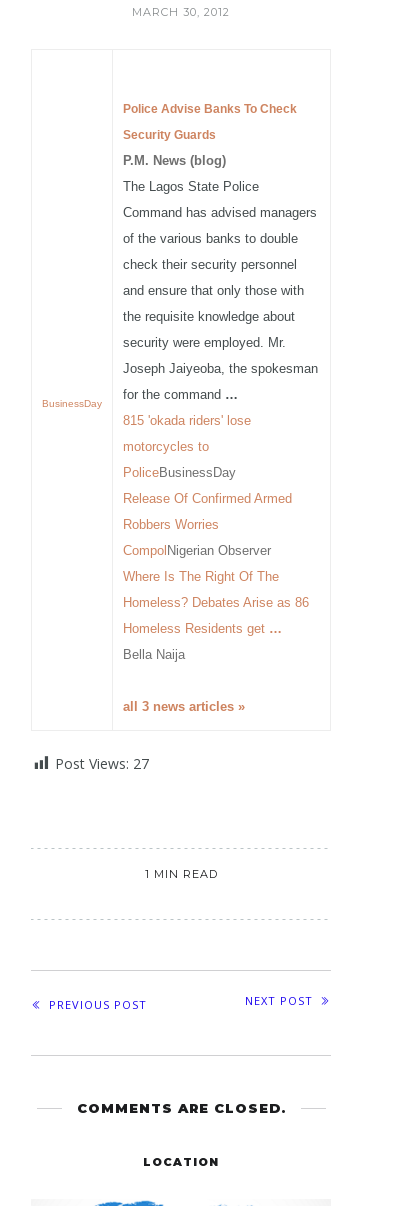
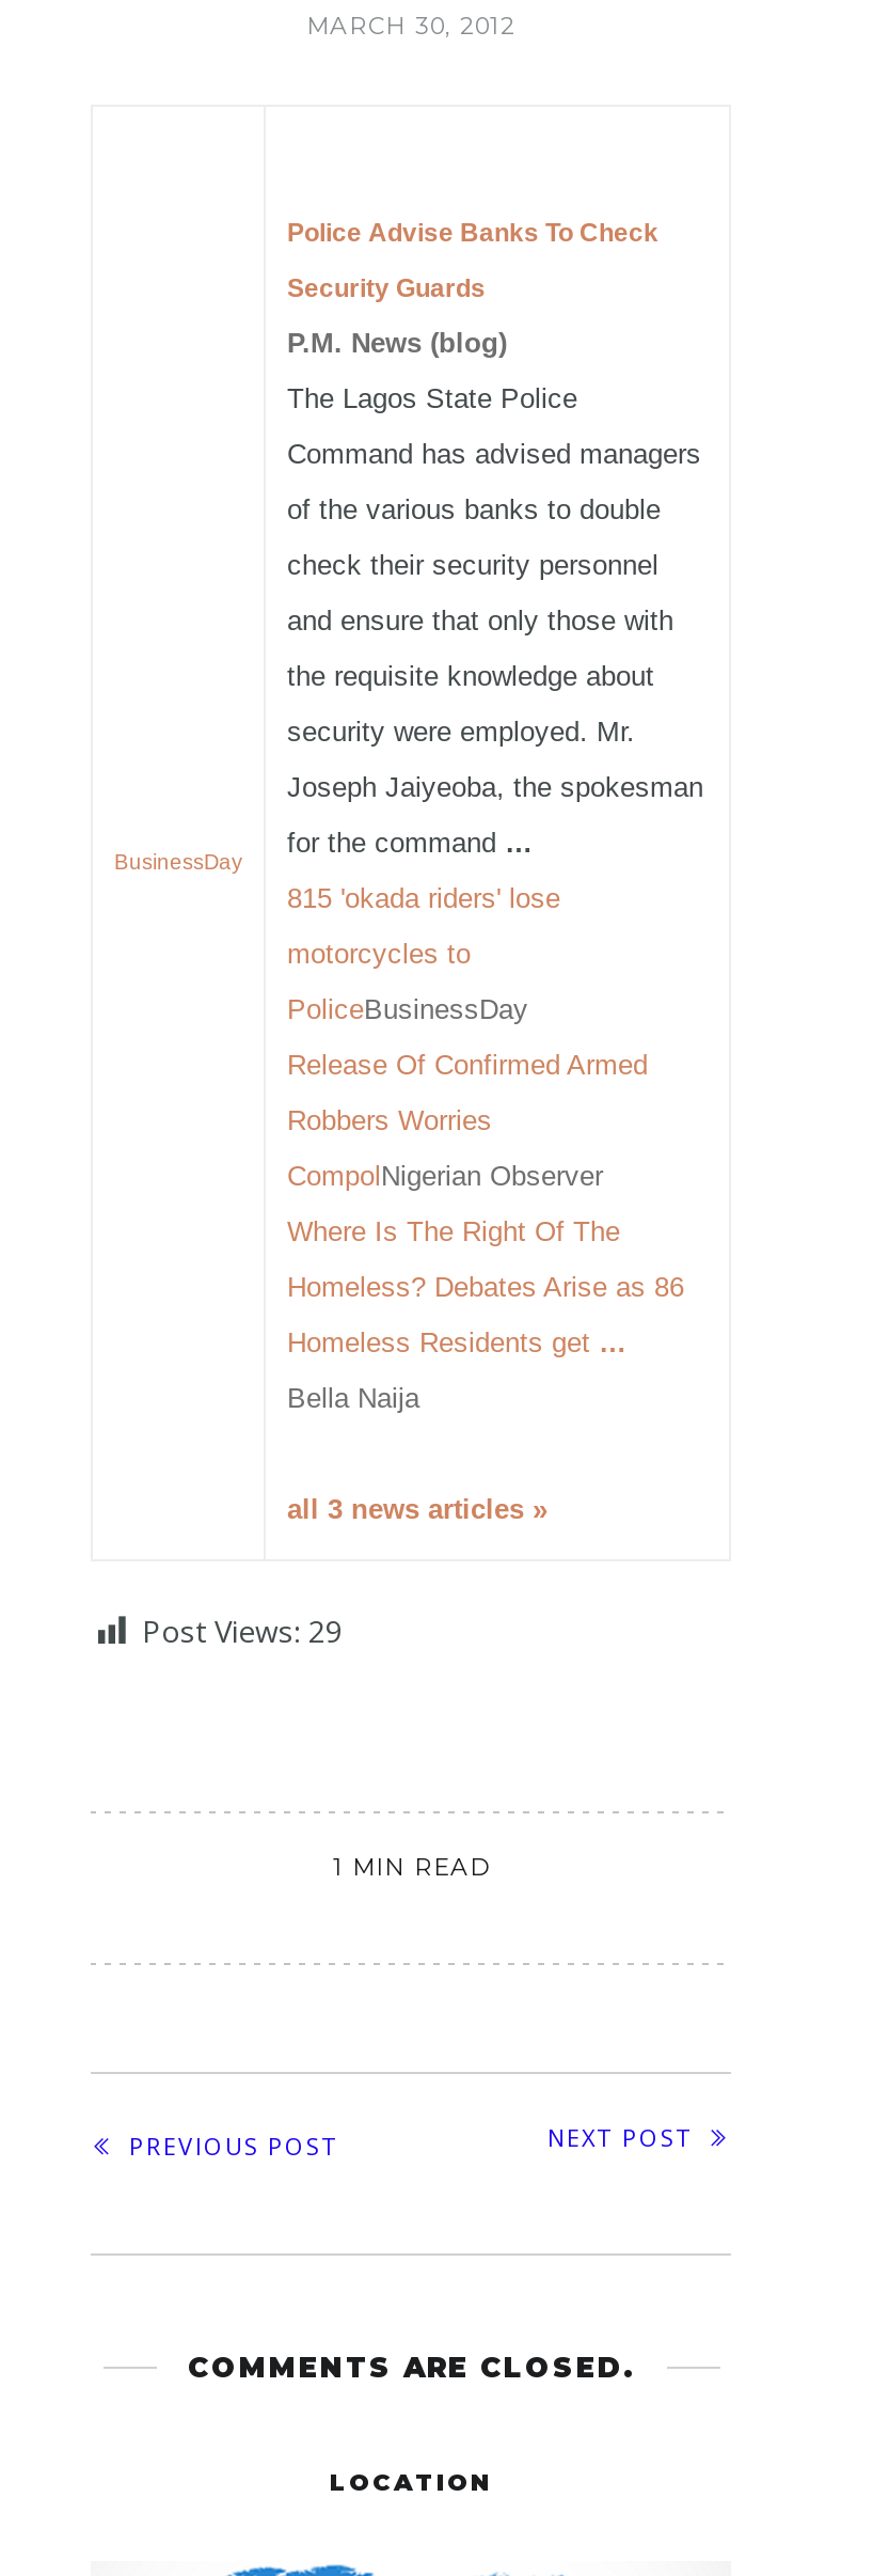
[55,754,149,773] Post Views: 27 -> [142,1611,343,1652] Post Views: 29

